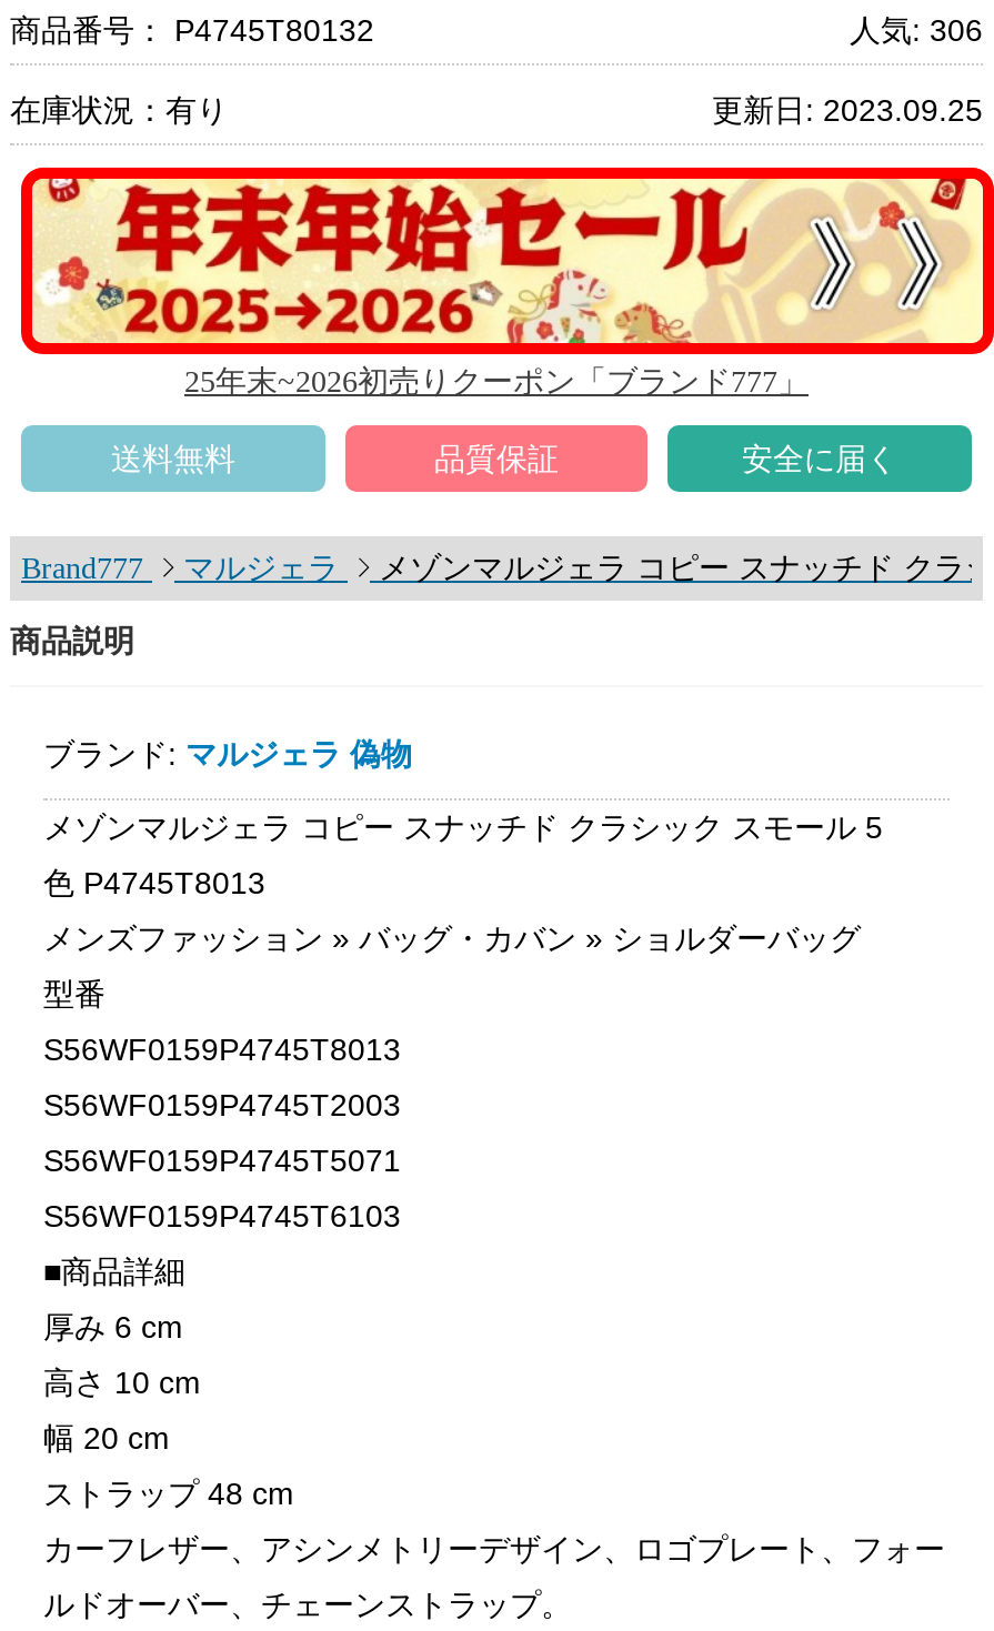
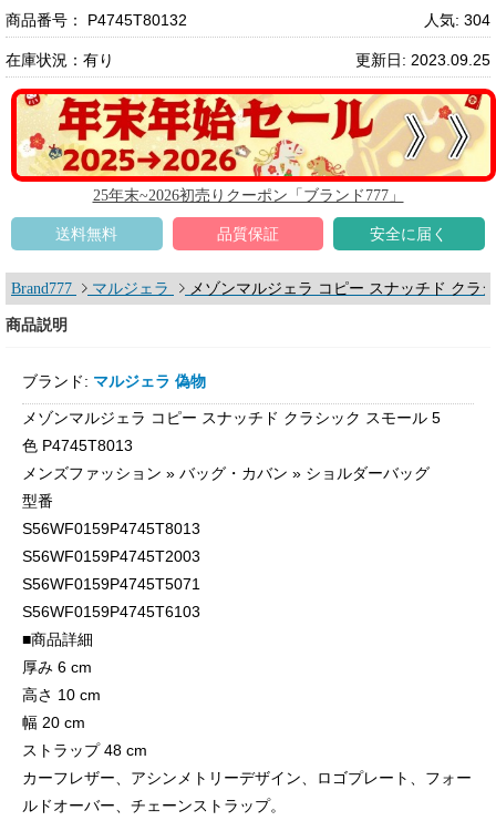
[850,12,983,48] 人気: 306 -> [424,11,490,29] 人気: 304

